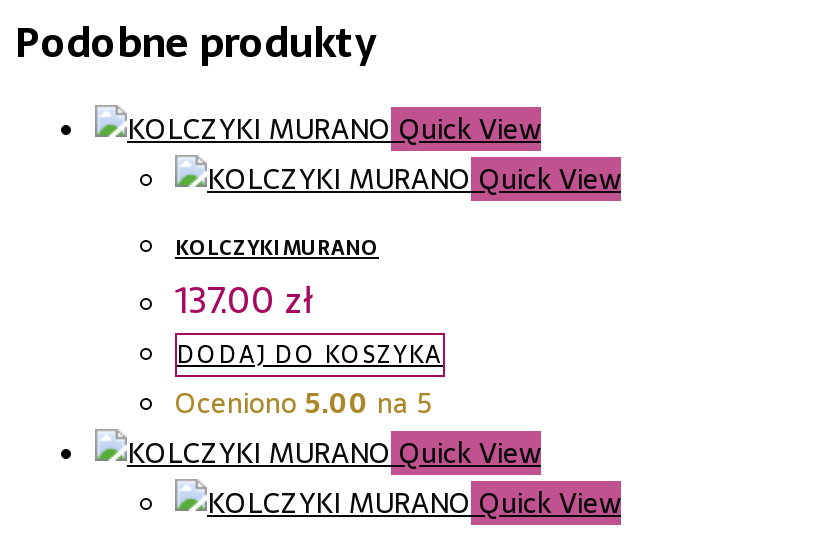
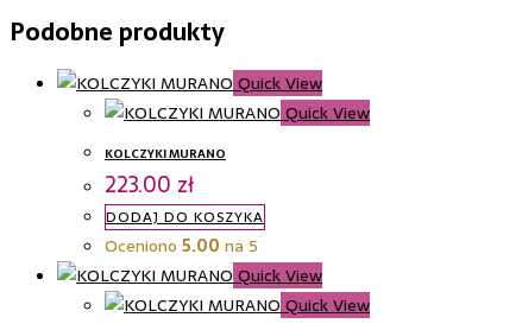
[175,271,313,329] 137.00 zł -> [105,168,194,202] 223.00 zł

